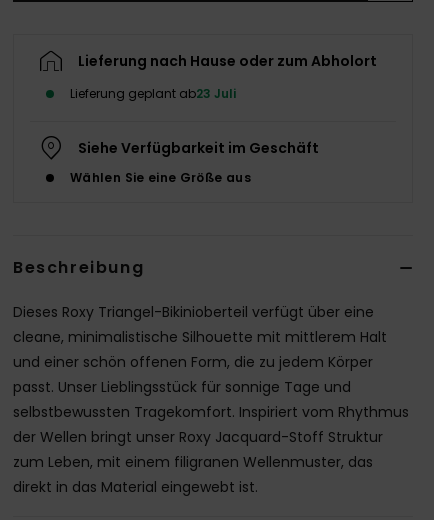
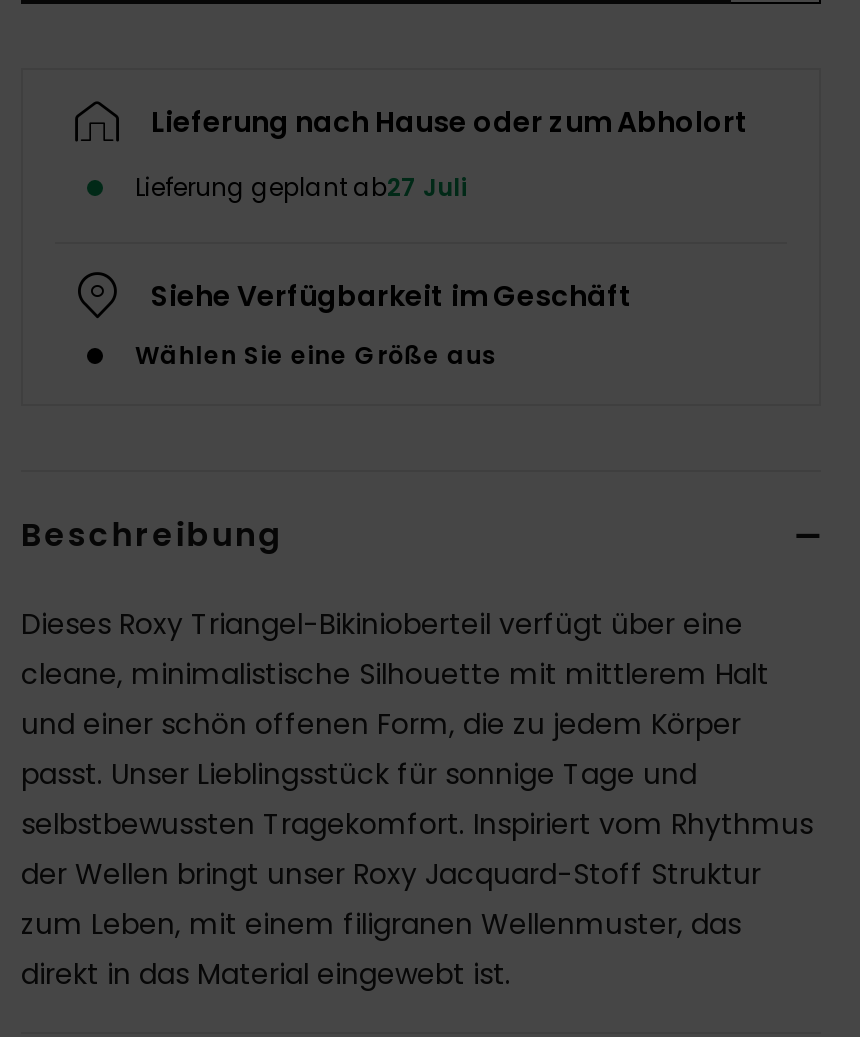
[70,85,236,102] Lieferung geplant ab23 Juli -> [135,170,467,204] Lieferung geplant ab27 Juli

